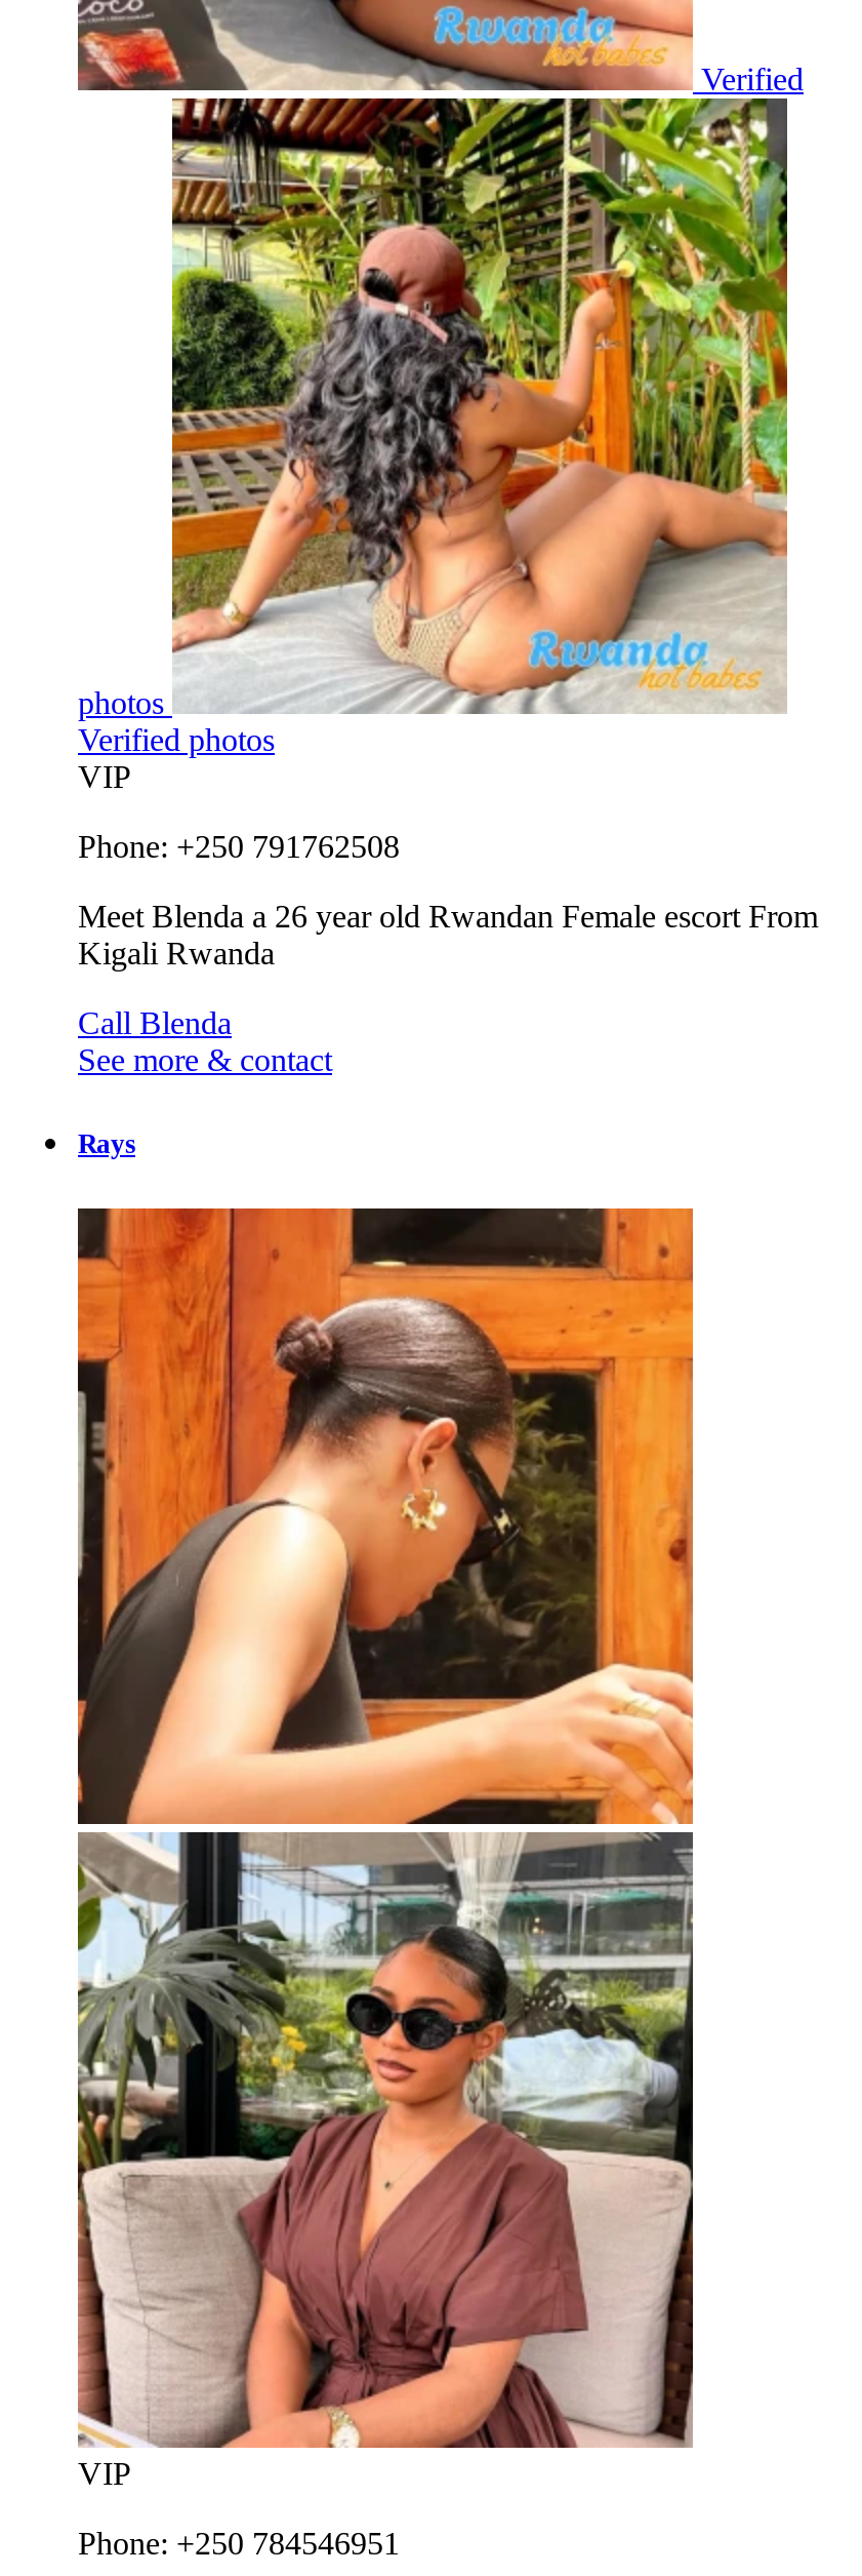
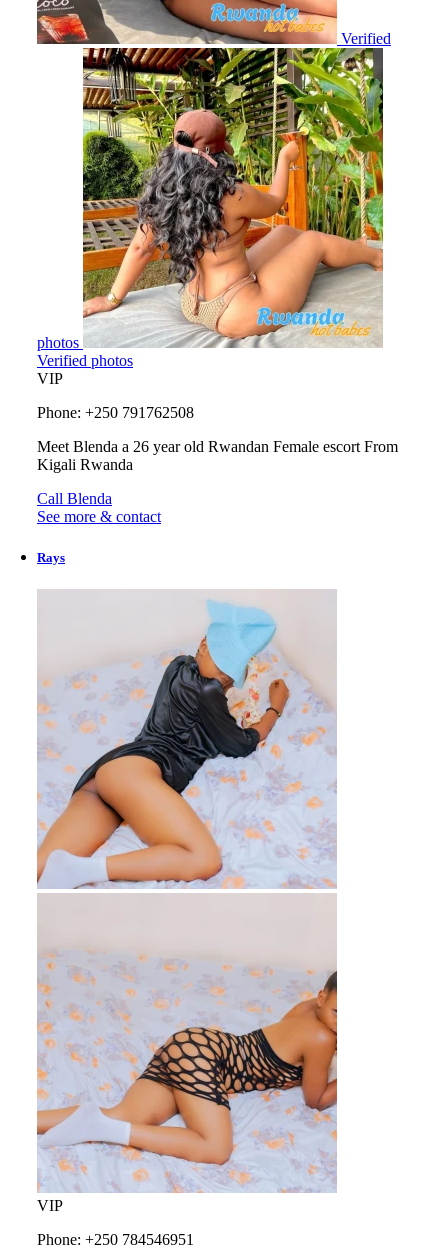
[76,1206,695,2450] [image] -> [37,589,338,1193] [image]

